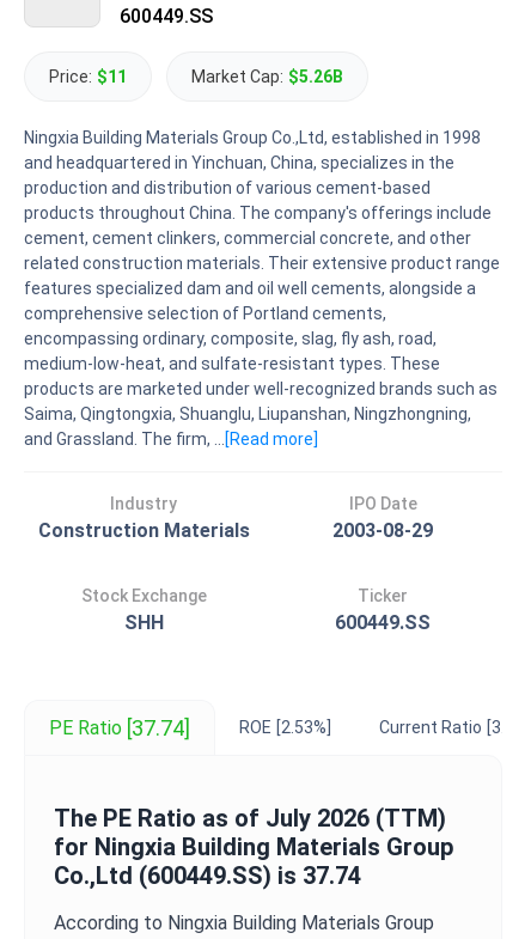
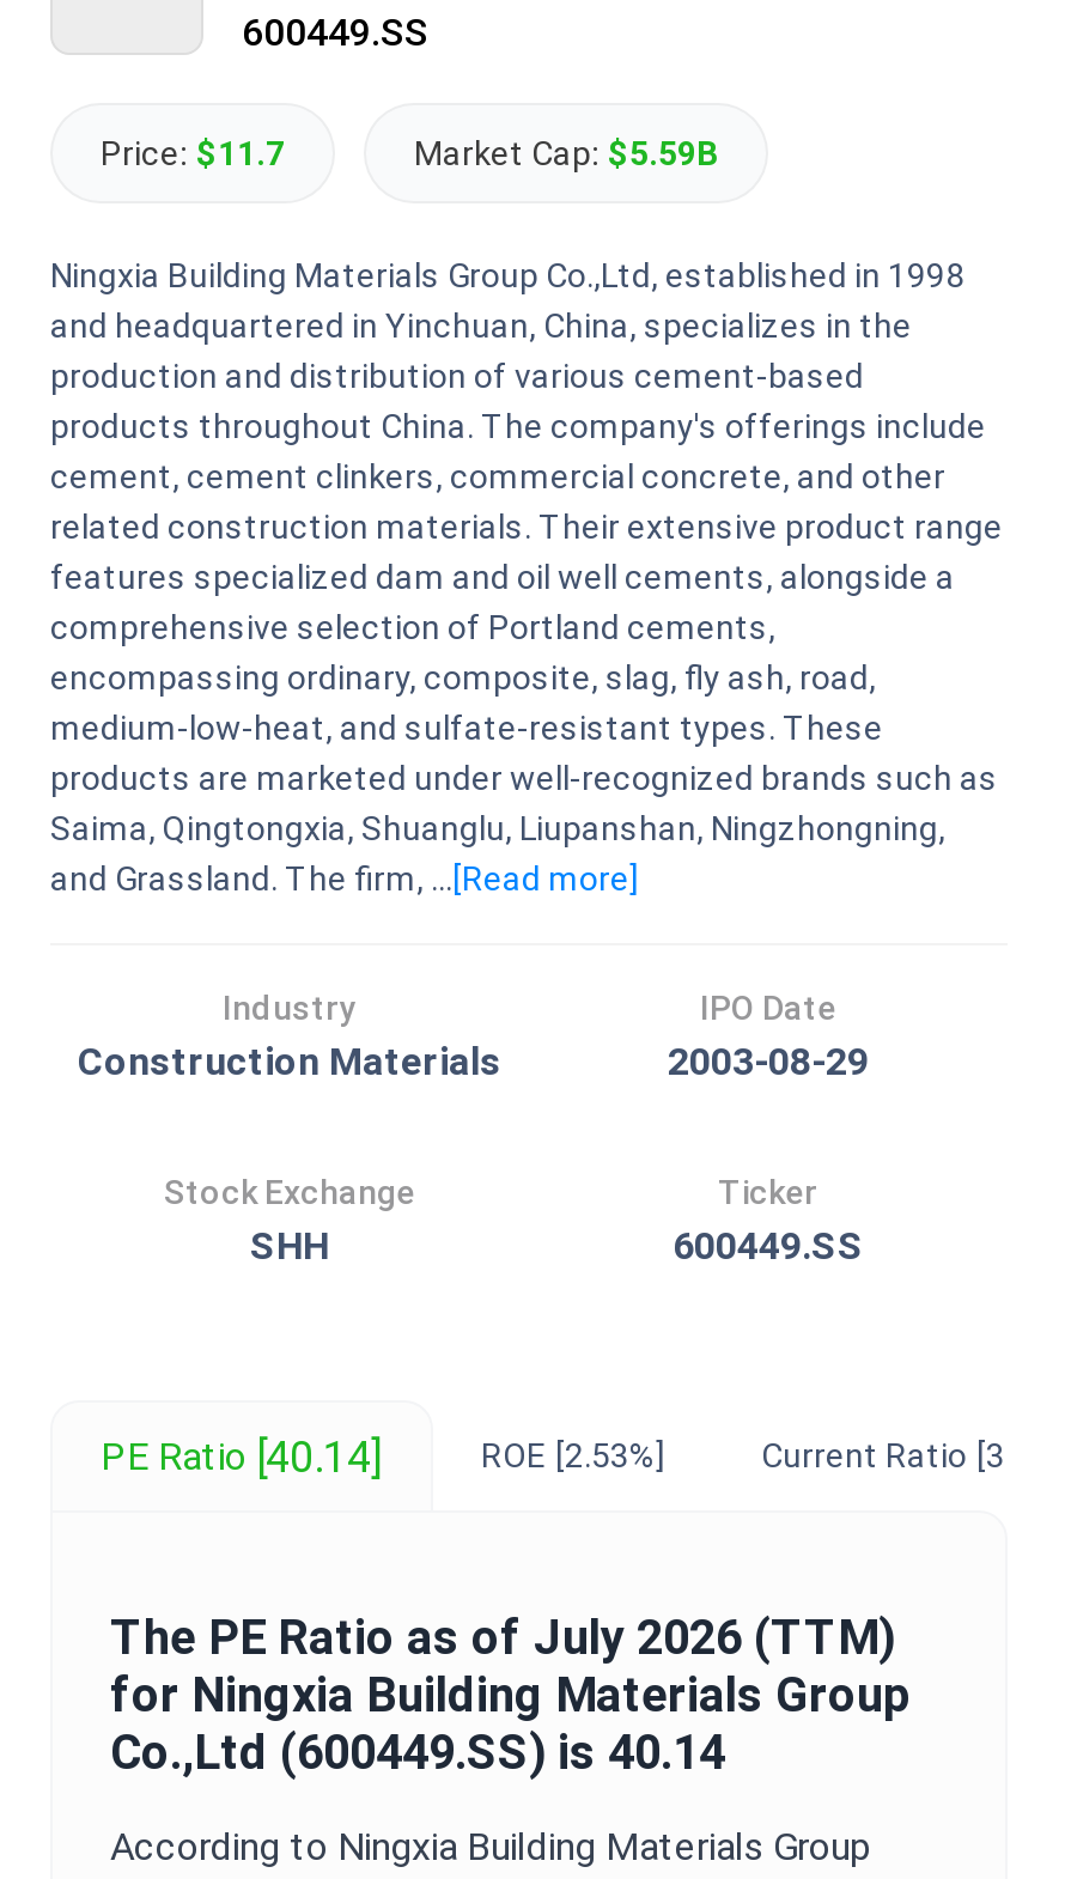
[49,67,127,86] Price: $11 -> [101,134,285,172] Price: $11.7
[191,67,343,86] Market Cap: $5.26B -> [414,134,718,172] Market Cap: $5.59B
[49,715,190,740] PE Ratio [37.74] -> [101,1431,383,1482] PE Ratio [40.14]
[54,861,361,890] Co.,Ltd (600449.SS) is 37.74 -> [110,1723,725,1781] Co.,Ltd (600449.SS) is 40.14

